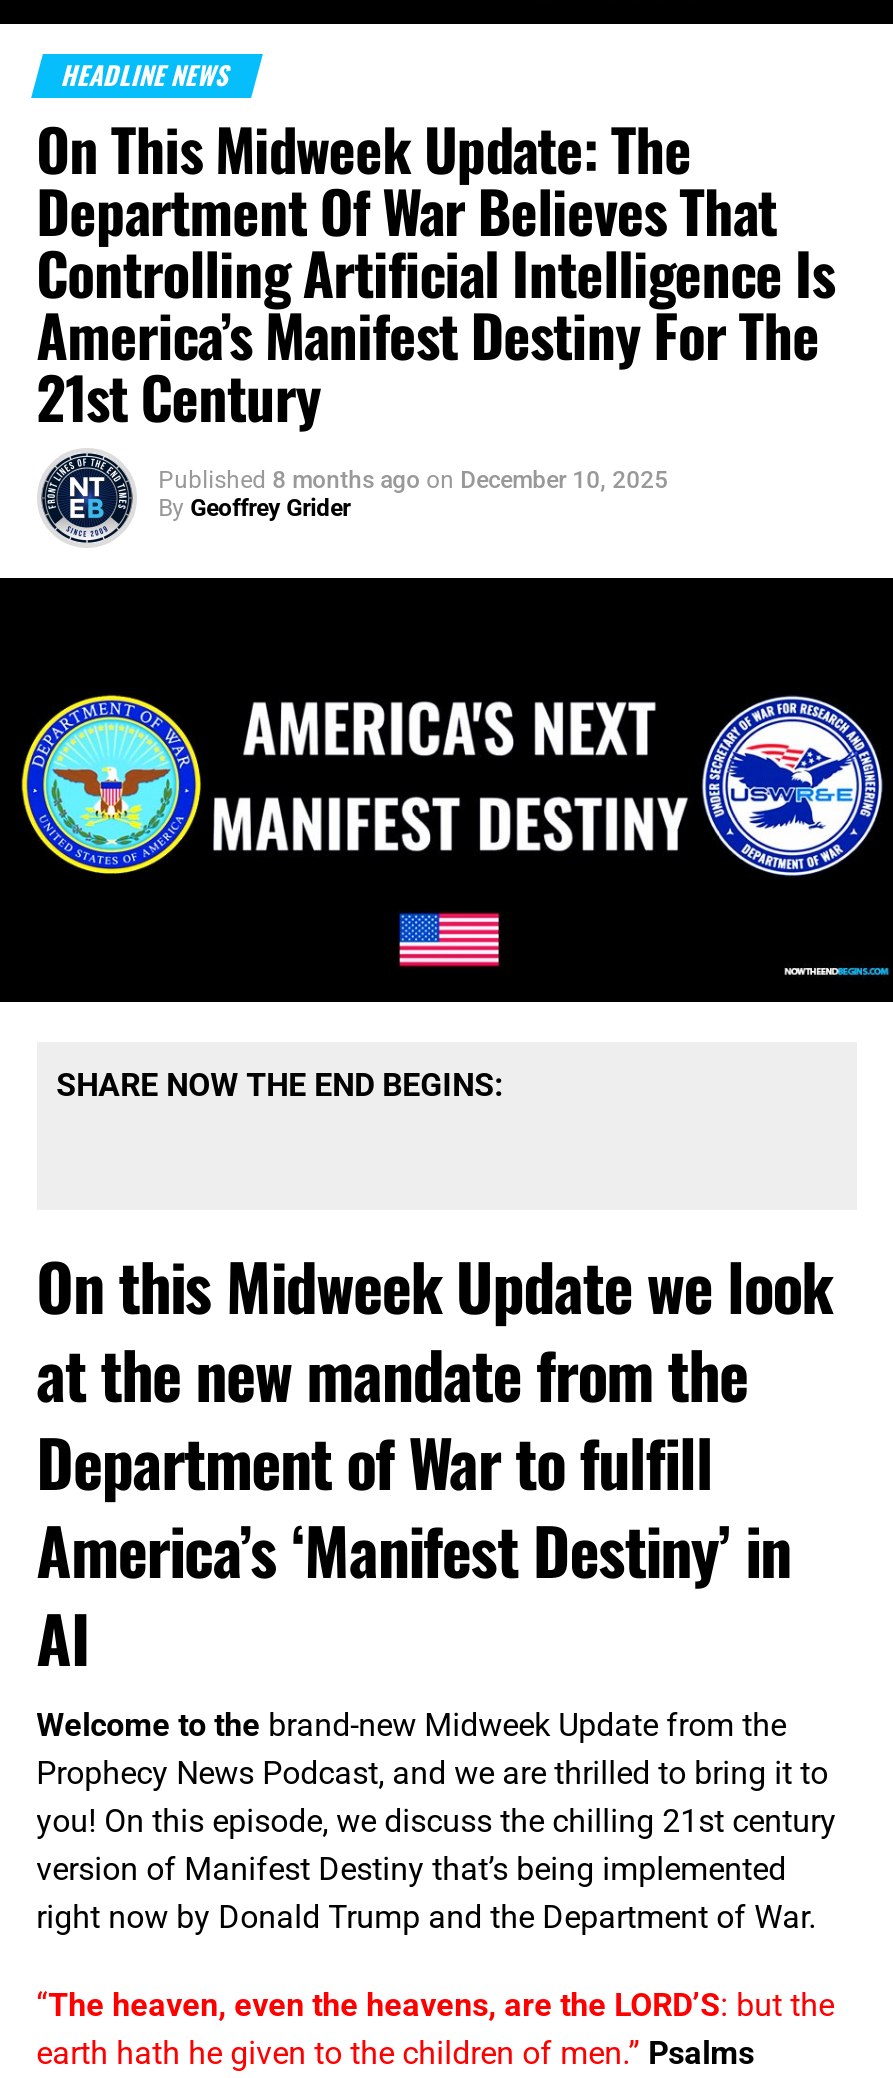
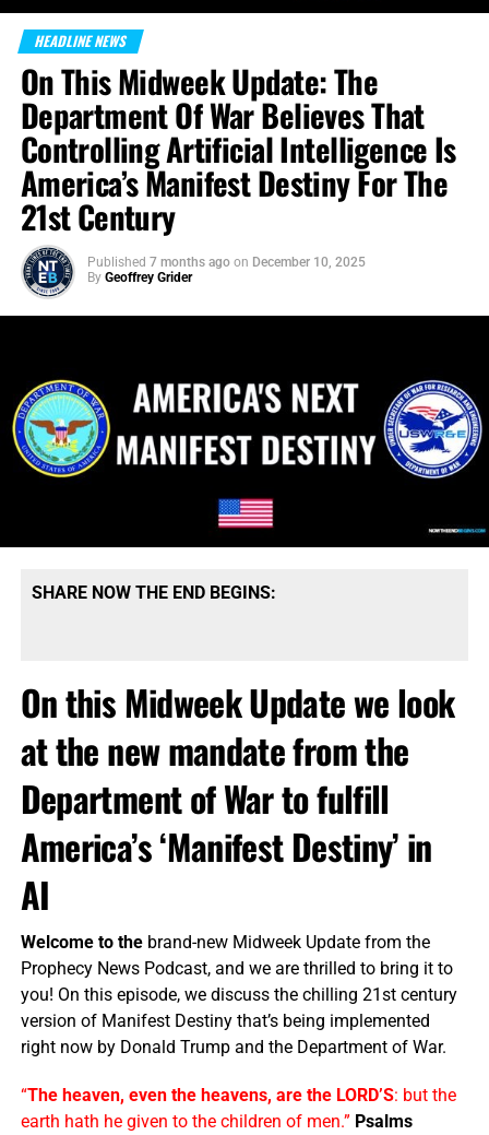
[158,466,668,494] Published 8 months ago on December 10, 2025 -> [87,255,365,270] Published 7 months ago on December 10, 2025

